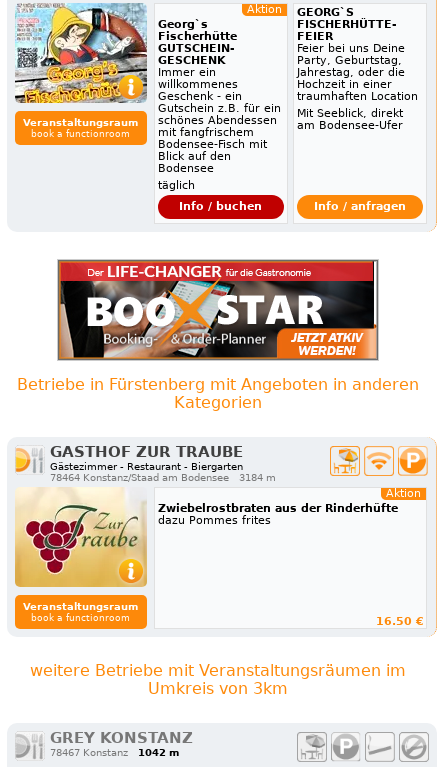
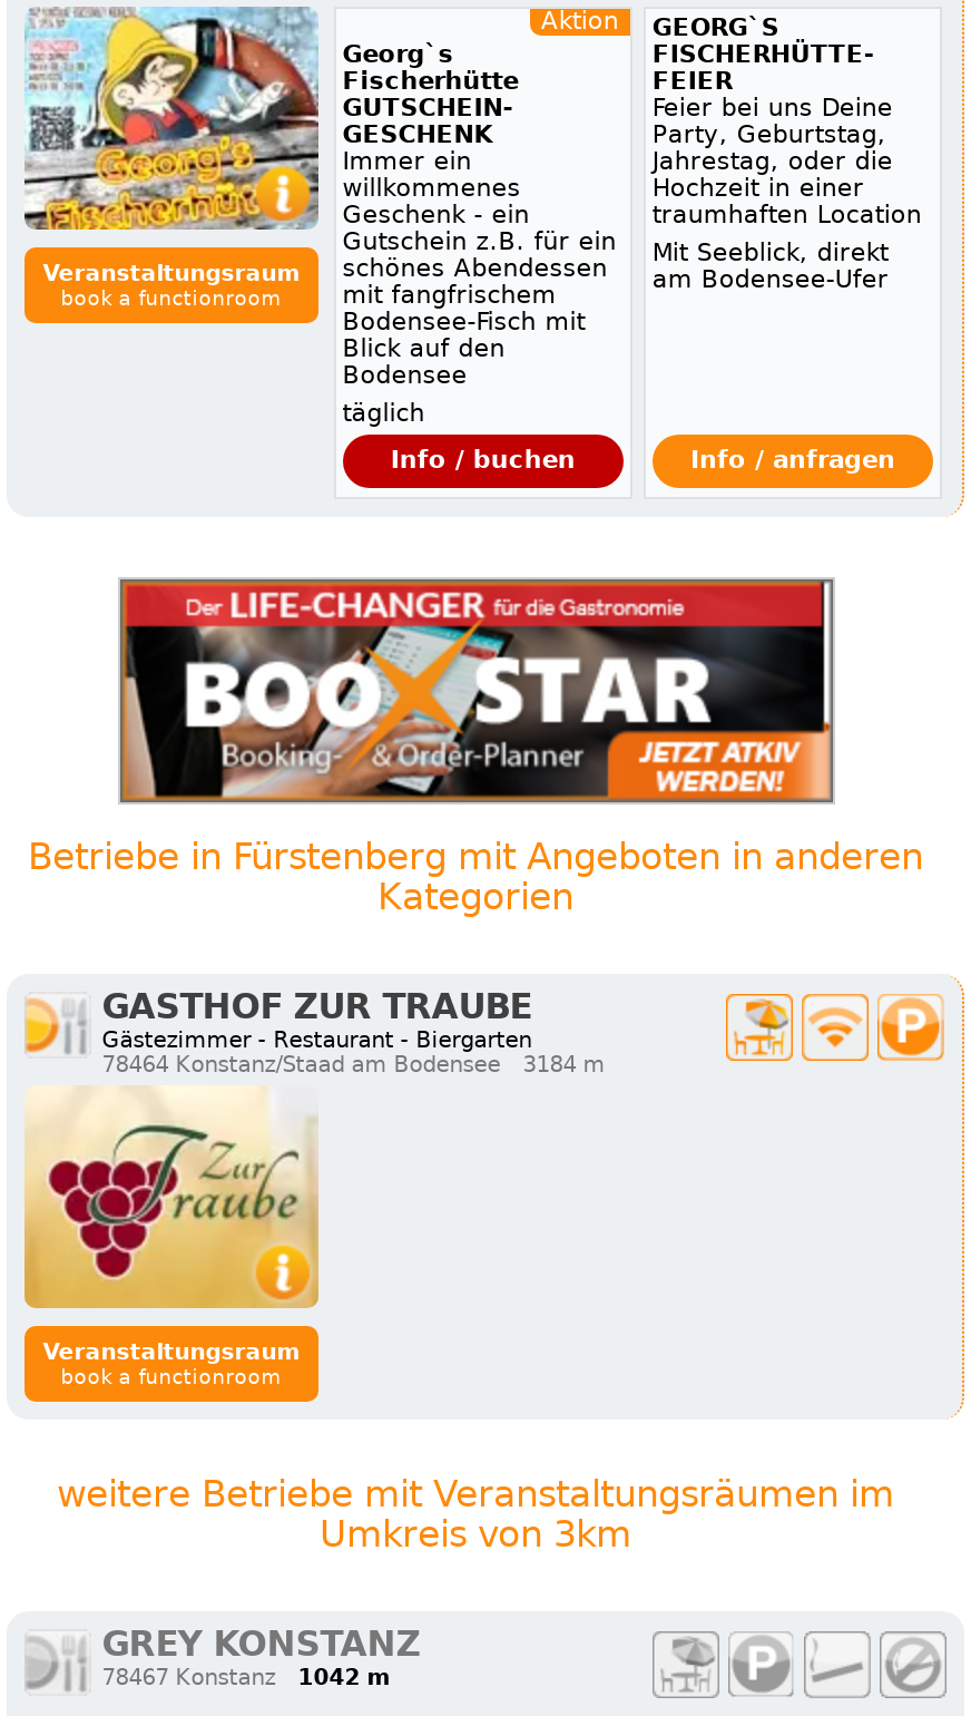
[158,487,421,527] Aktion | Zwiebelrostbraten aus der Rinderhüfte | dazu Pommes frites -> none
[376,615,424,628] 16.50 € -> none

